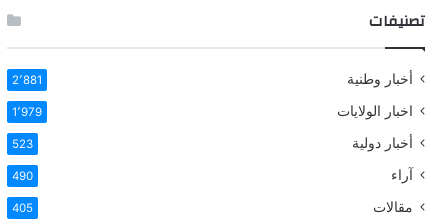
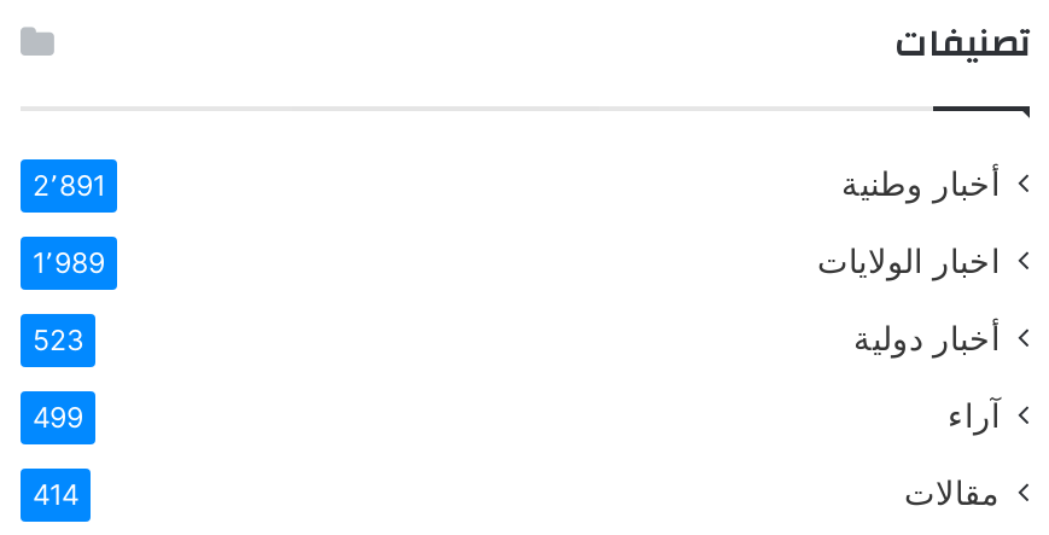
[12,73,42,87] 2٬881 -> [33,170,105,204] 2٬891
[12,105,42,119] 1٬979 -> [33,247,105,281] 1٬989
[12,169,33,183] 490 -> [33,402,83,435] 499
[12,201,33,215] 405 -> [33,479,78,513] 414

